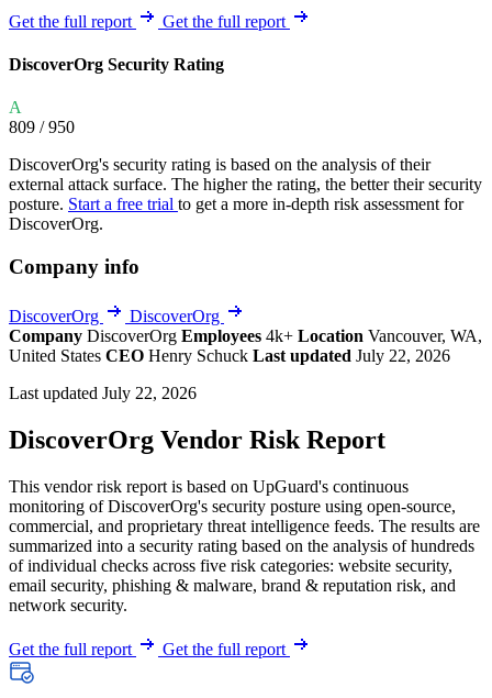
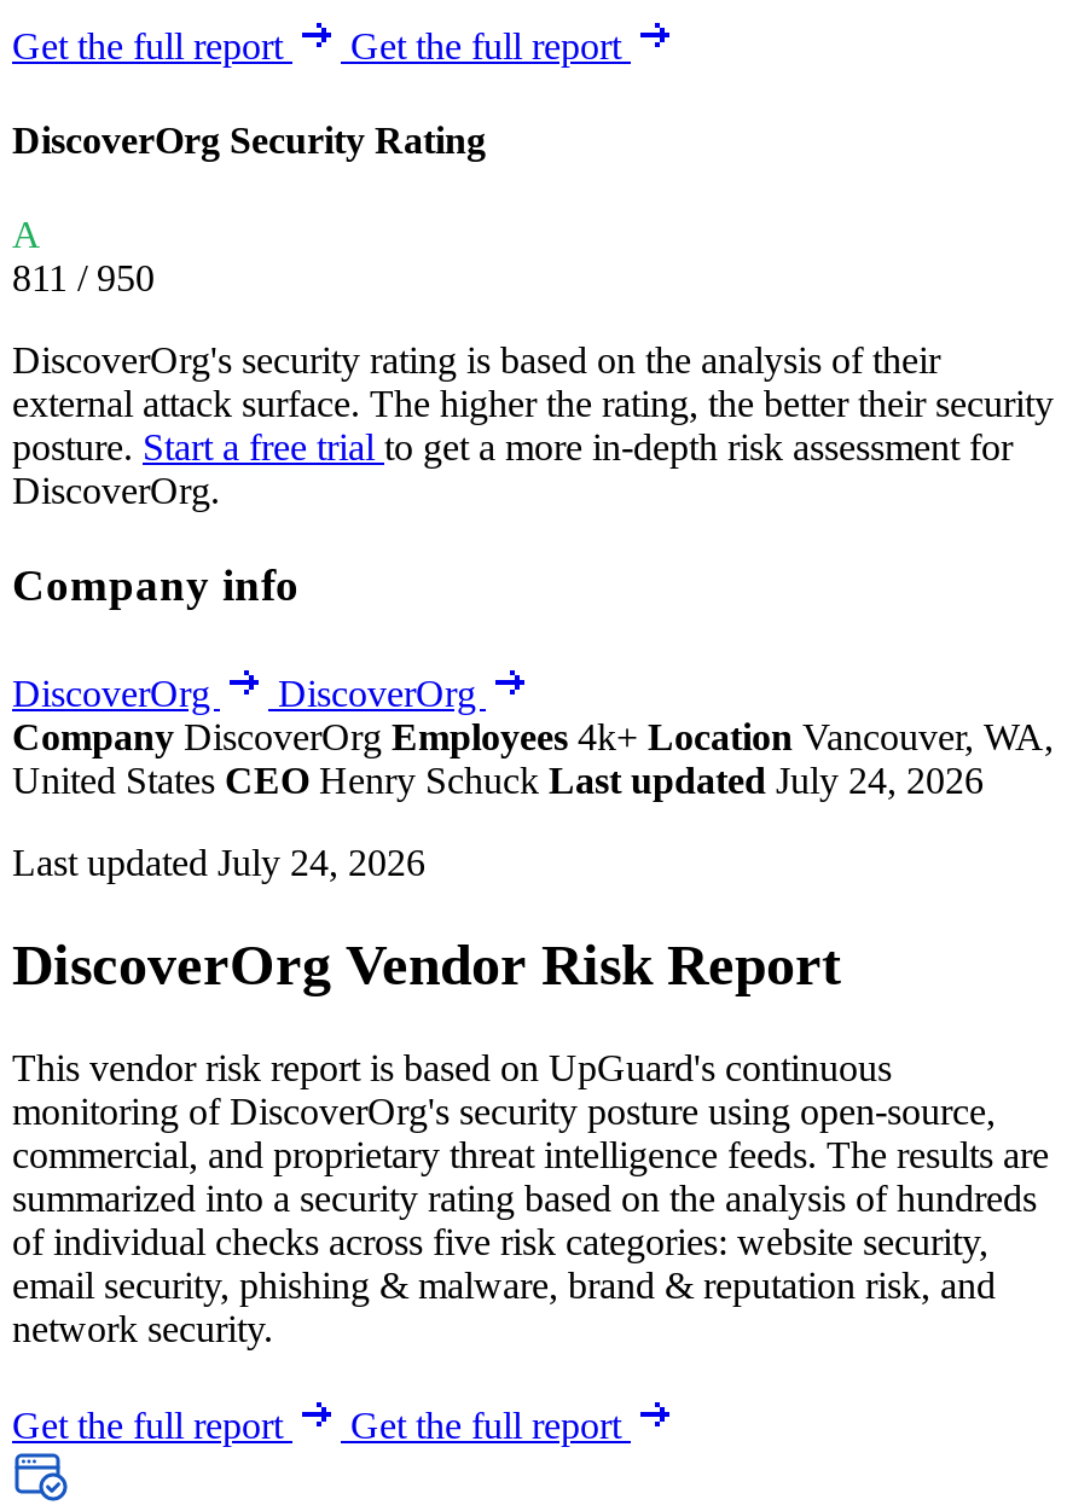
[9,118,75,137] 809 / 950 -> [12,258,155,299] 811 / 950
[9,346,450,365] United States CEO Henry Schuck Last updated July 22, 2026 -> [12,759,984,800] United States CEO Henry Schuck Last updated July 24, 2026
[9,383,197,402] Last updated July 22, 2026 -> [12,841,425,882] Last updated July 24, 2026

